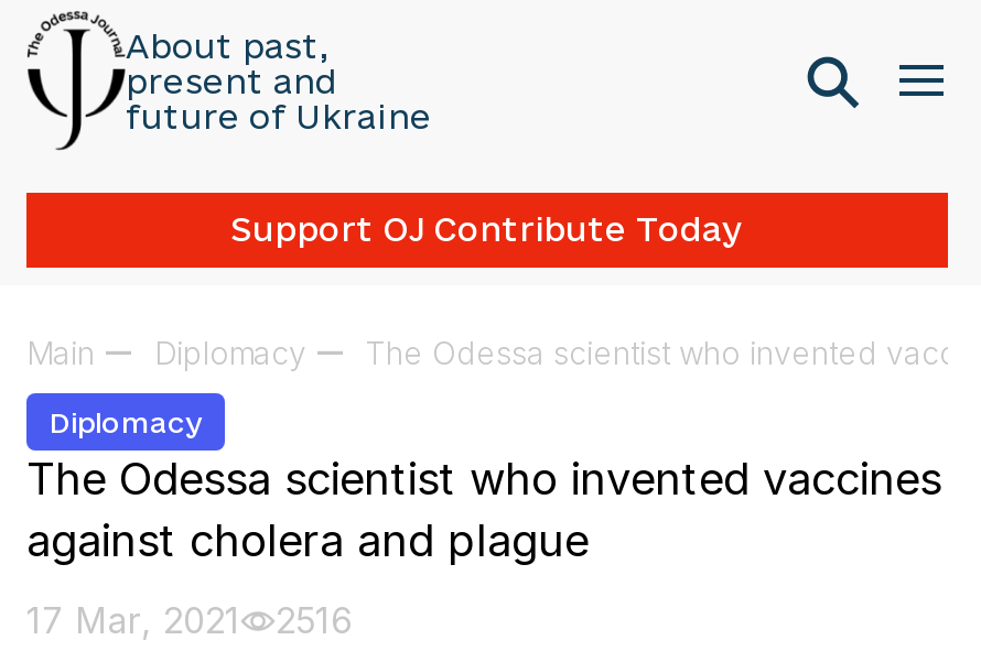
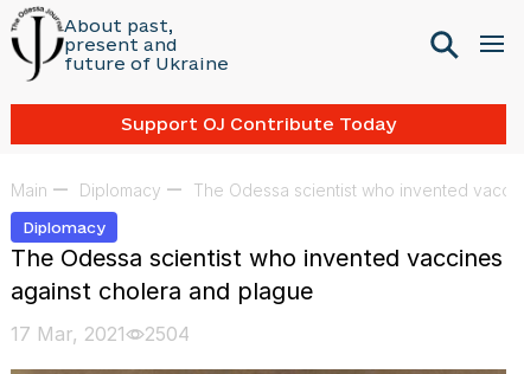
[26,597,353,641] 17 Mar, 2021 2516 -> [11,321,190,345] 17 Mar, 2021 2504

